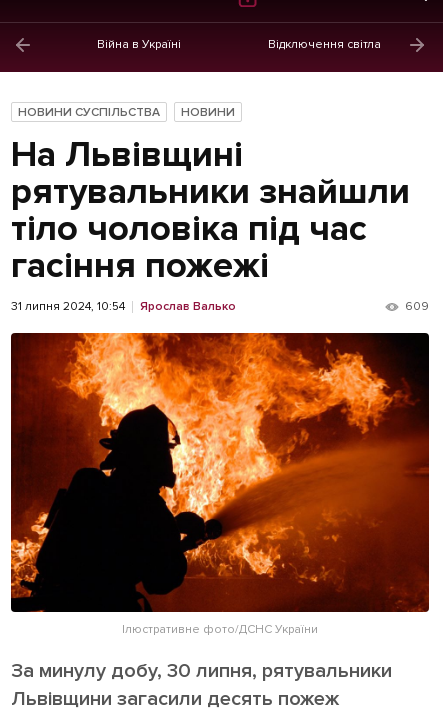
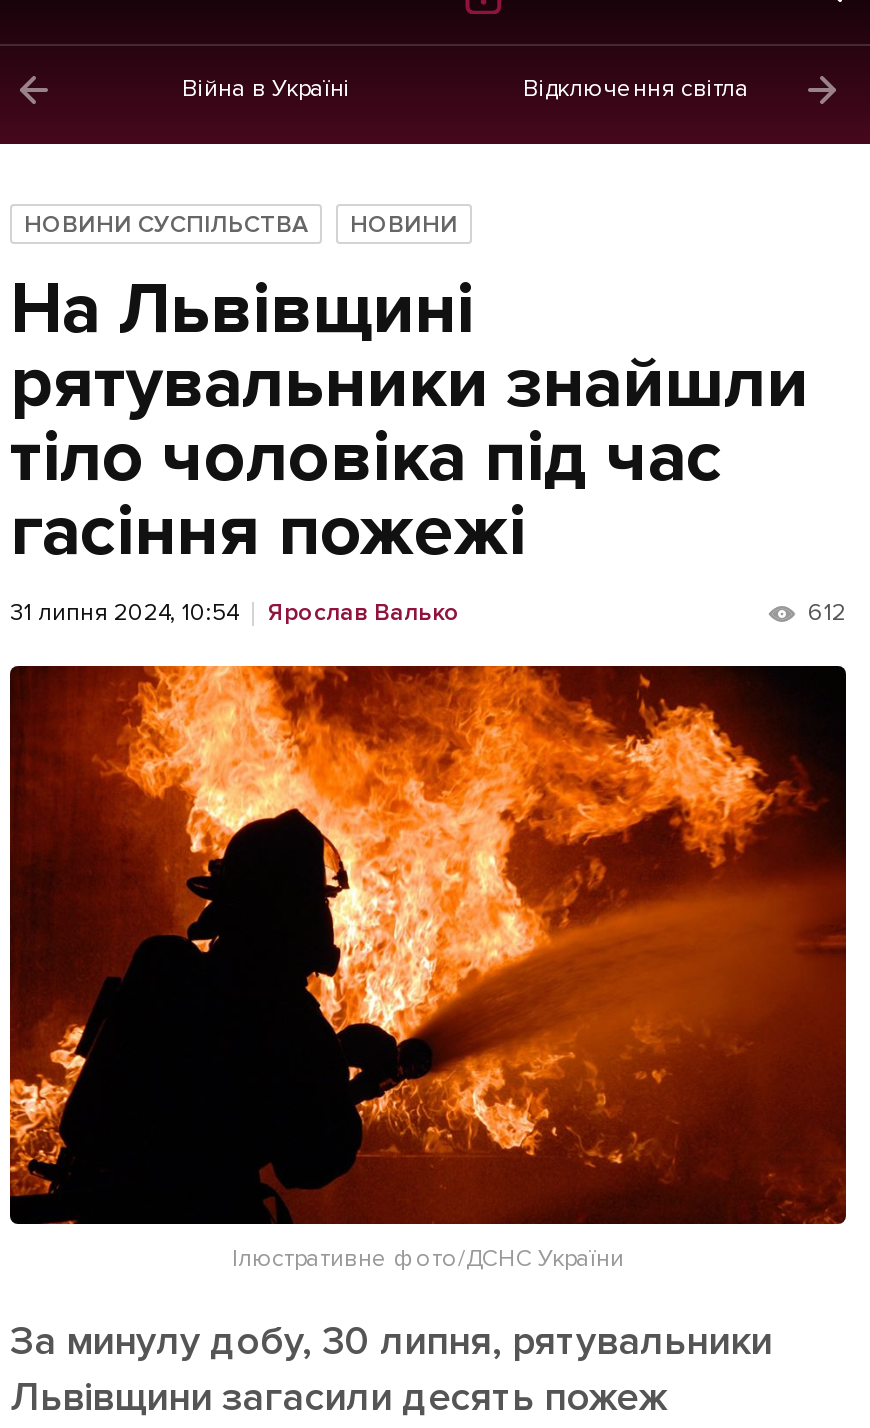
[405,299,429,314] 609 -> [808,598,846,628] 612

